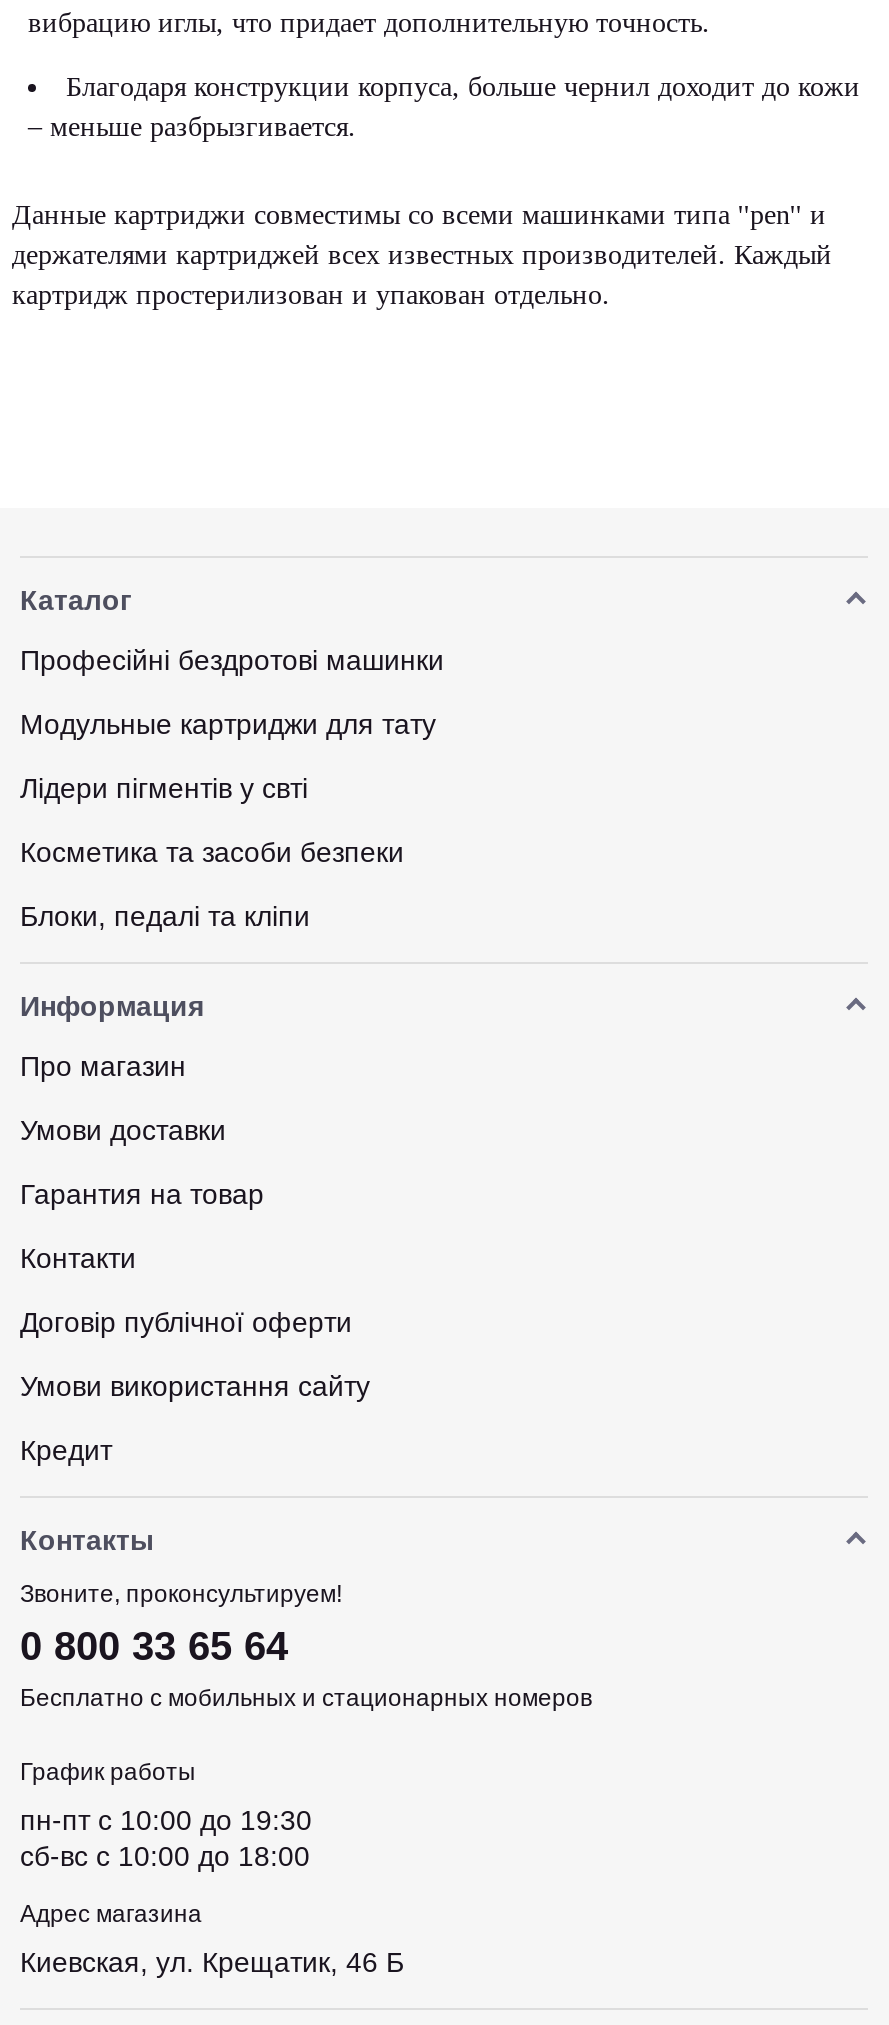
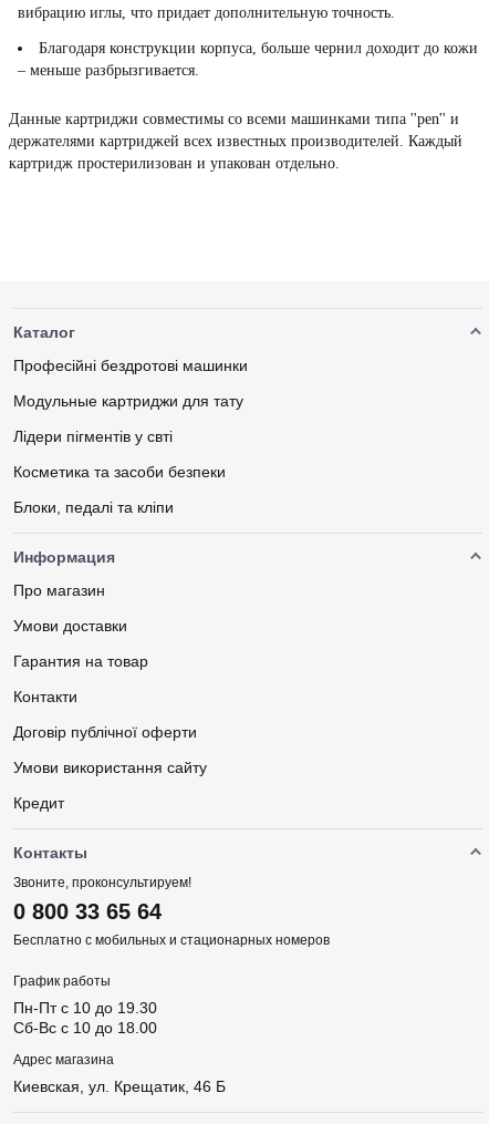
[20,1804,312,1836] пн-пт c 10:00 до 19:30 -> [13,999,157,1017] Пн-Пт с 10 до 19.30
[20,1840,310,1872] сб-вс c 10:00 до 18:00 -> [13,1019,157,1037] Сб-Вс с 10 до 18.00

